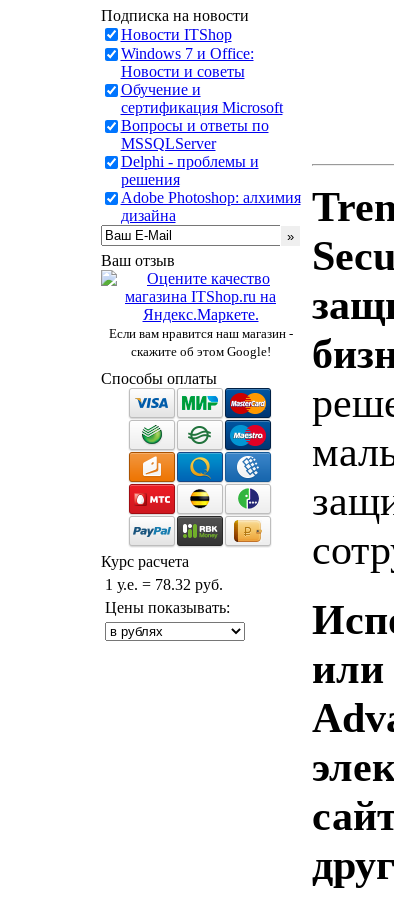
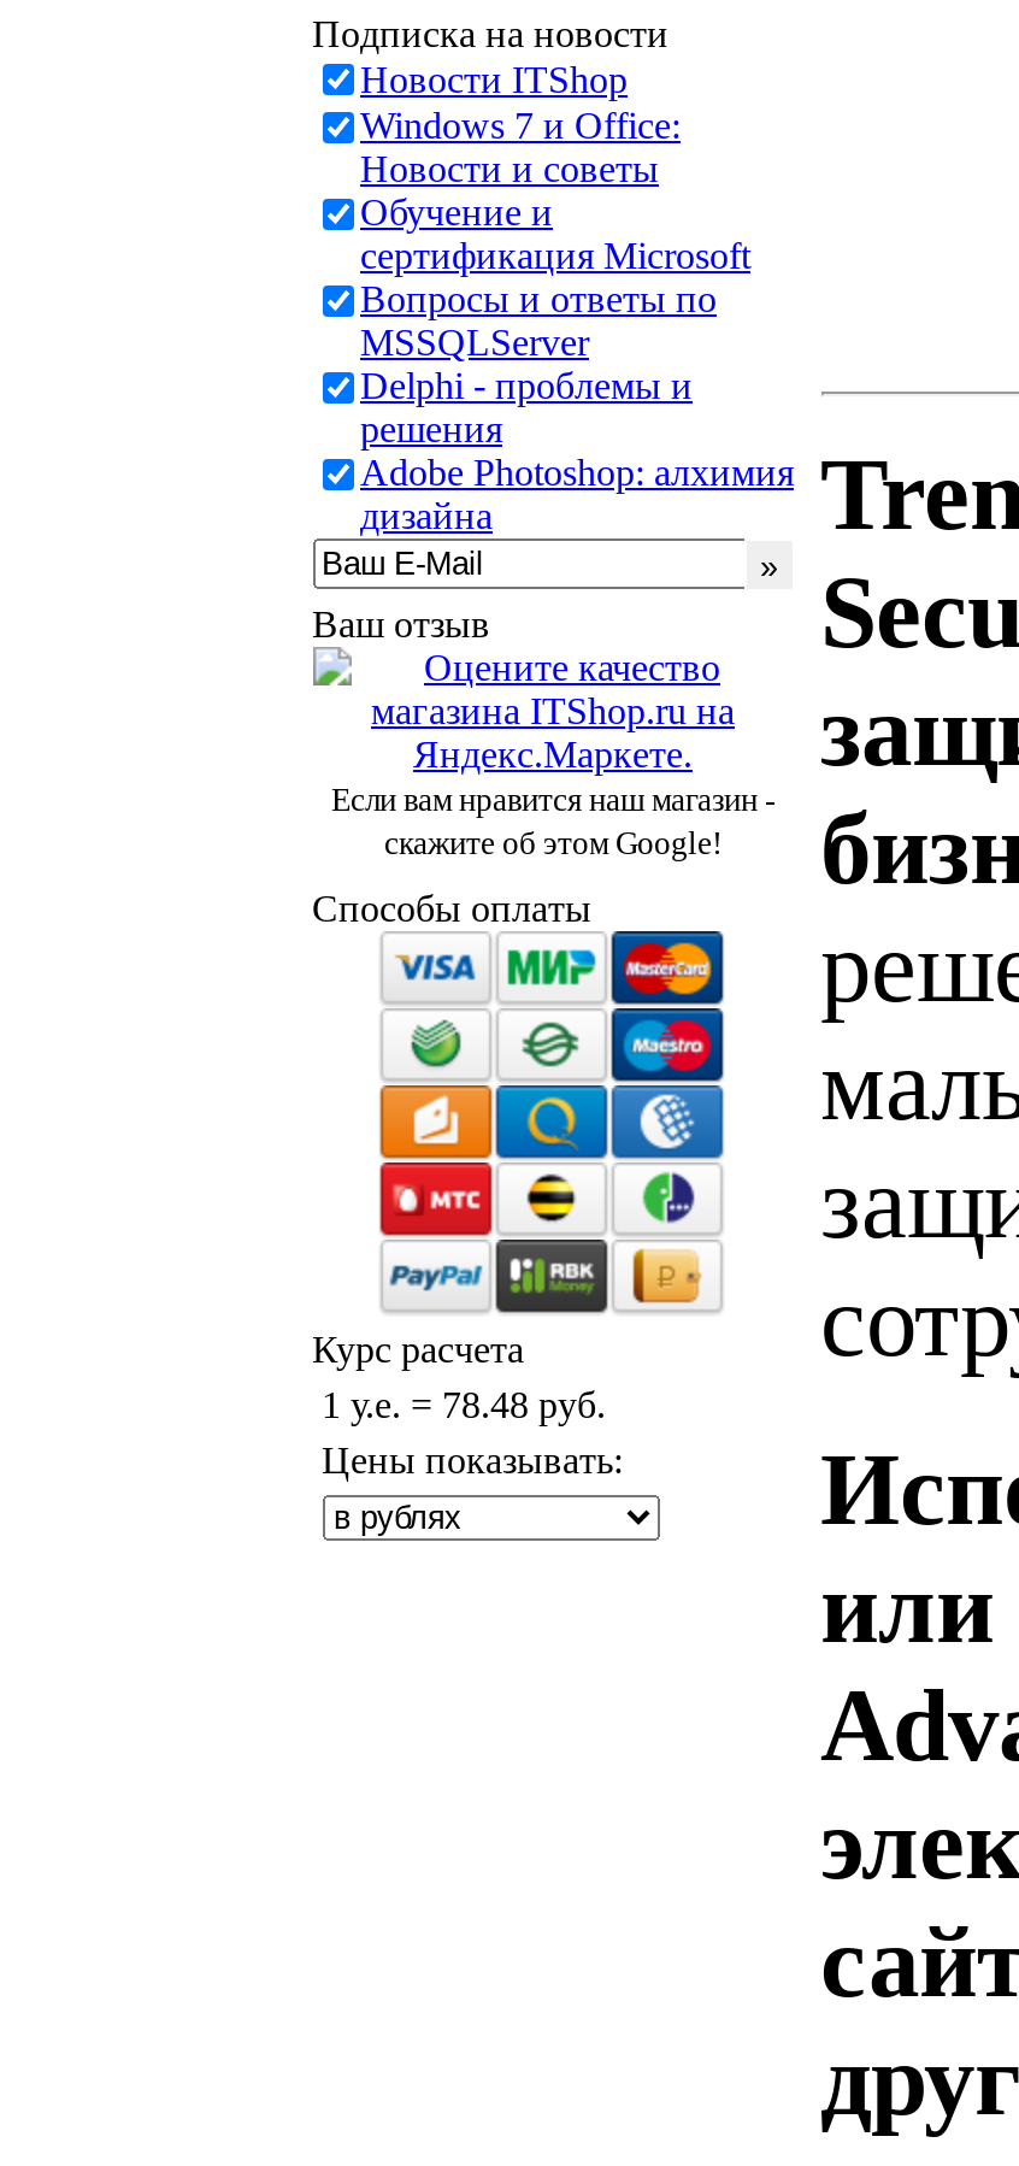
[100,576,222,593] 1 у.е. = 78.32 руб. -> [312,1384,606,1425] 1 у.е. = 78.48 руб.

